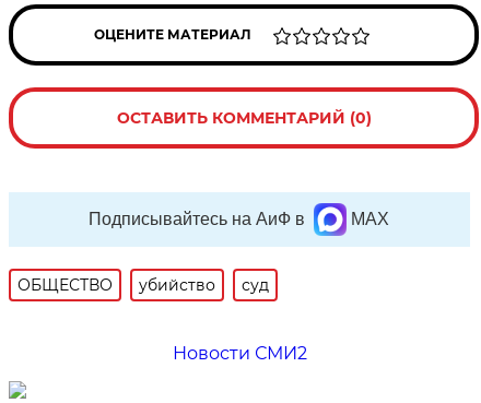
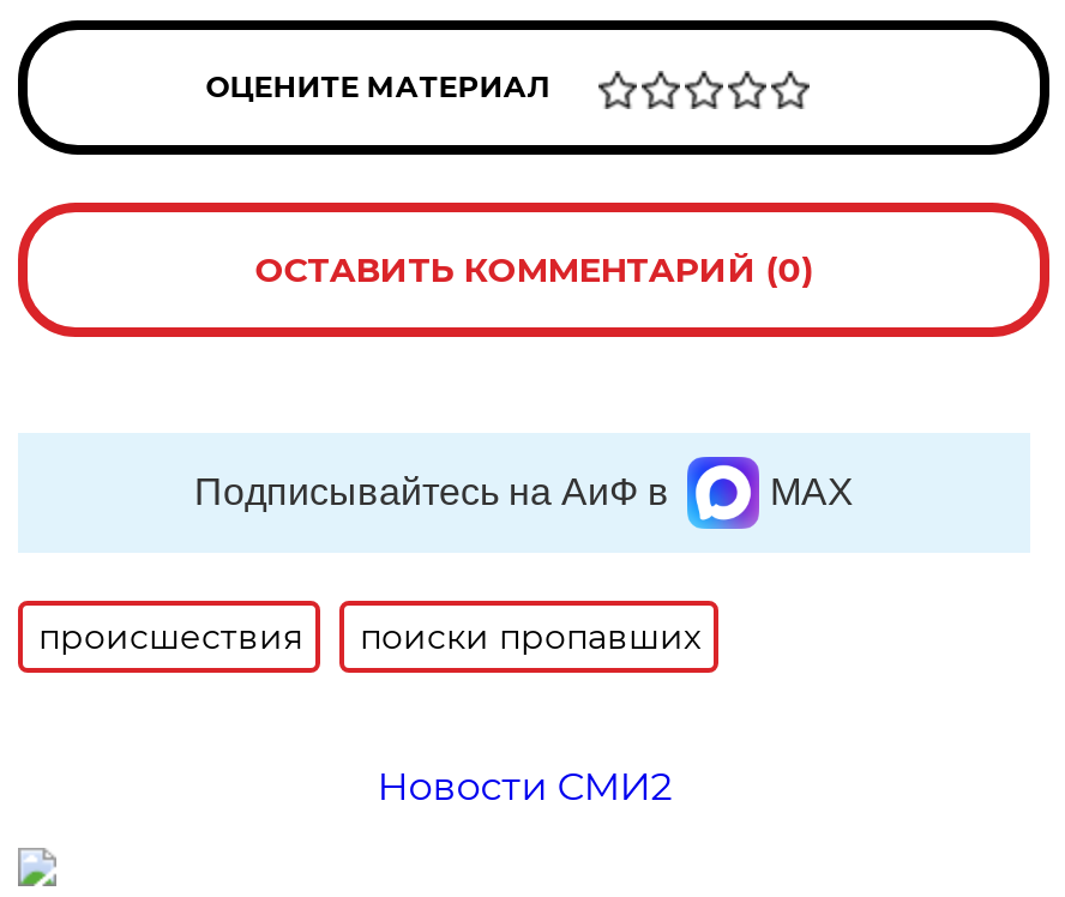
[18,275,269,295] ОБЩЕСТВО | убийство | суд -> [38,615,700,658] происшествия | поиски пропавших

